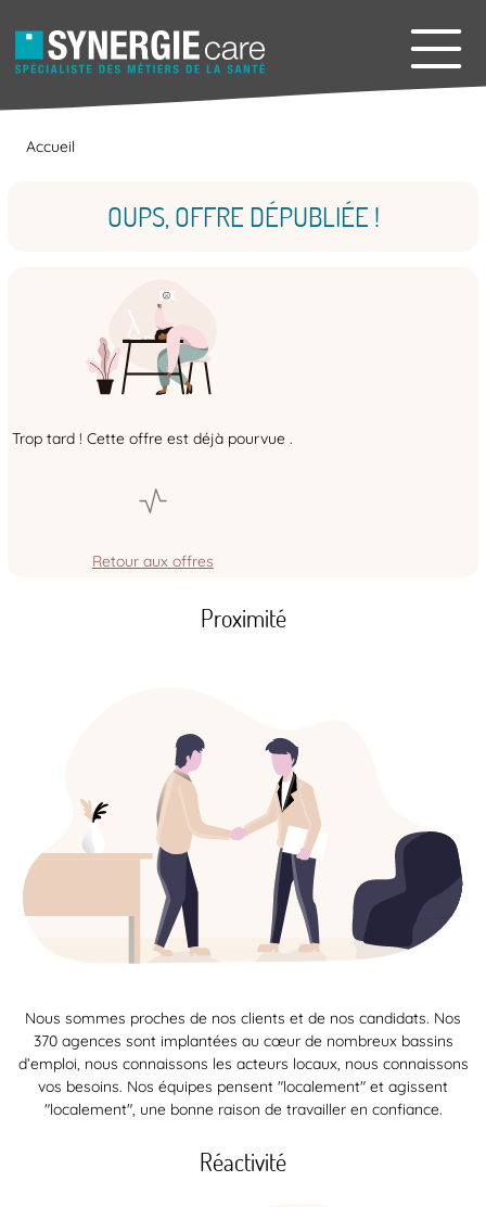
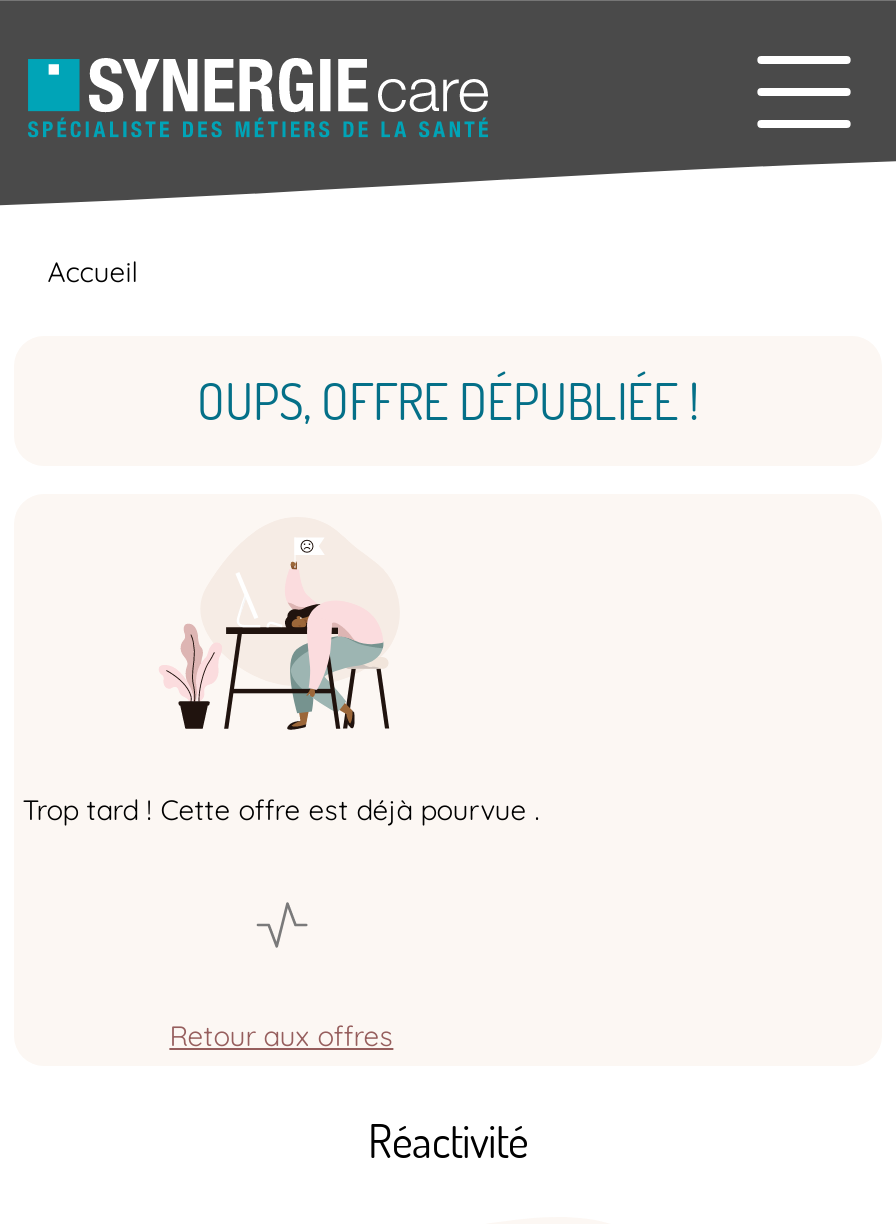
[200,603,286,633] Proximité -> none
[23,733,321,964] [image] -> none
[351,830,464,951] [image] -> none
[18,1009,468,1120] Nous sommes proches de nos clients et de nos candidats. Nos | 370 agences sont implantées au cœur de nombreux bassins | d’emploi, nous connaissons les acteurs locaux, nous connaissons | vos besoins. Nos équipes pensent "localement" et agissent | "localement", une bonne raison de travailler en confiance. -> none

